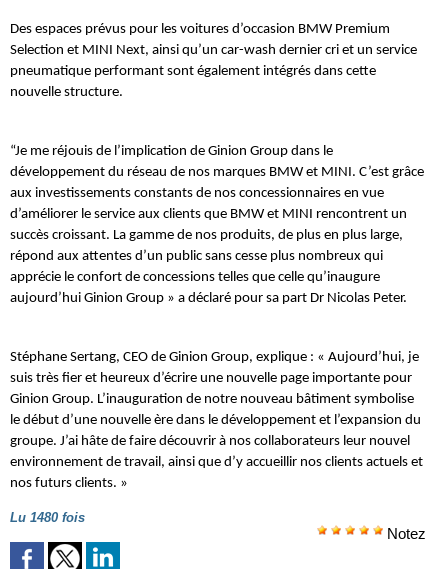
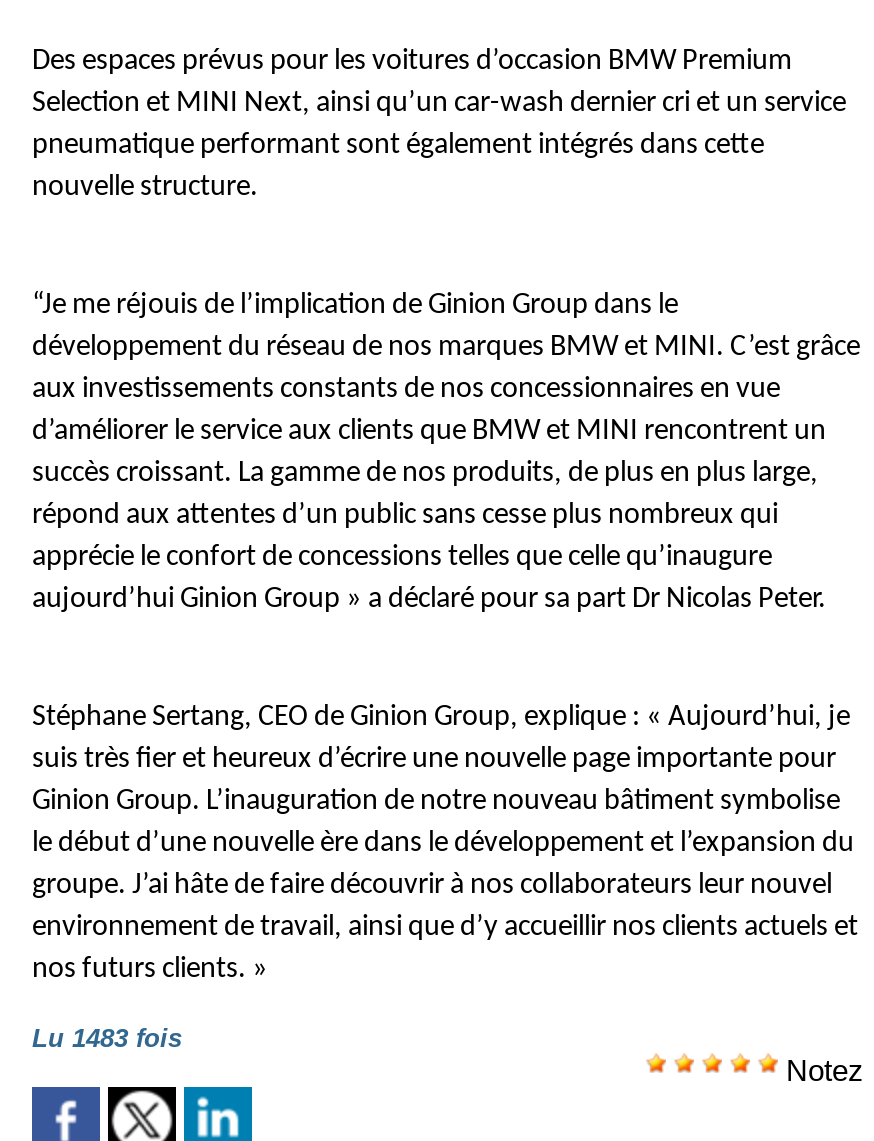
[10,510,85,525] Lu 1480 fois -> [32,1023,182,1053] Lu 1483 fois

